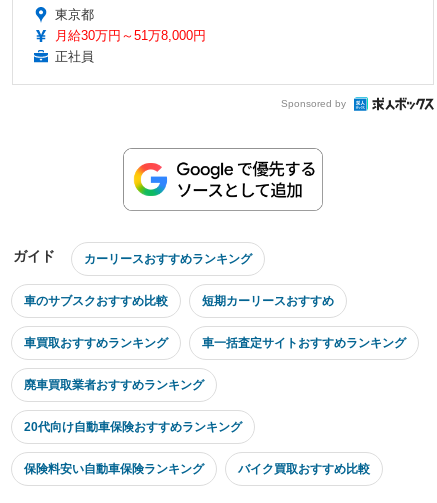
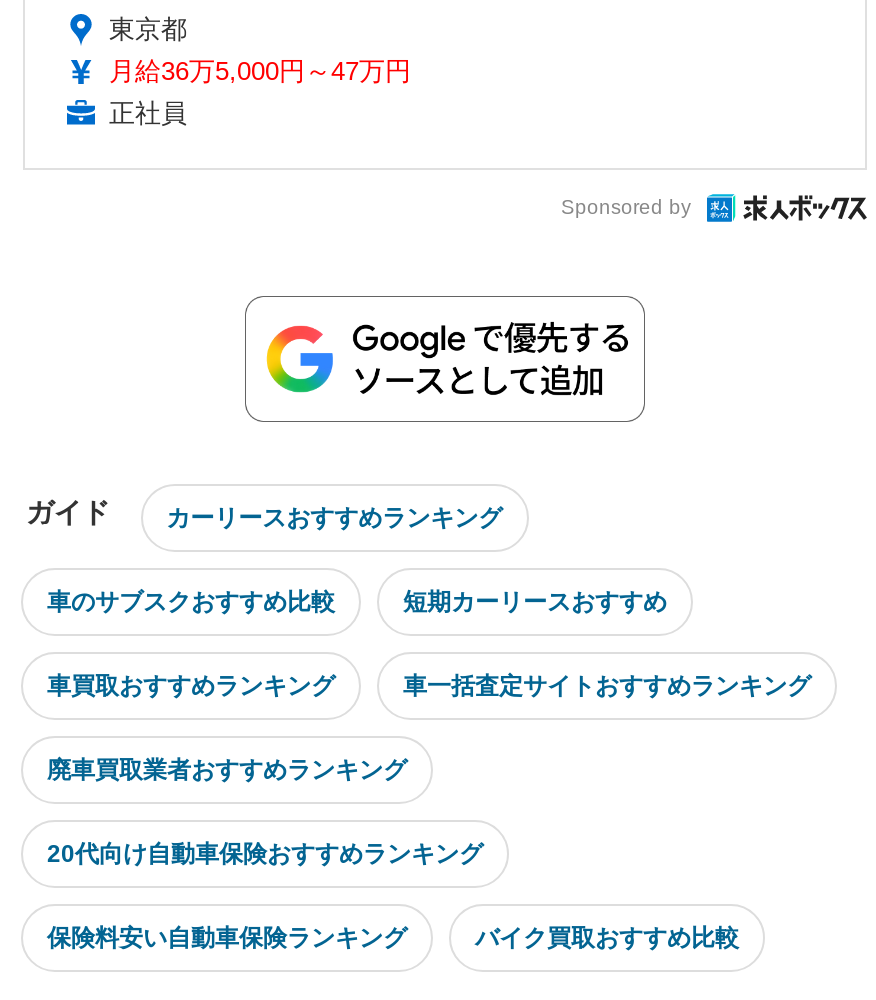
[55,28,206,43] 月給30万円～51万8,000円 -> [109,56,411,86] 月給36万5,000円～47万円

